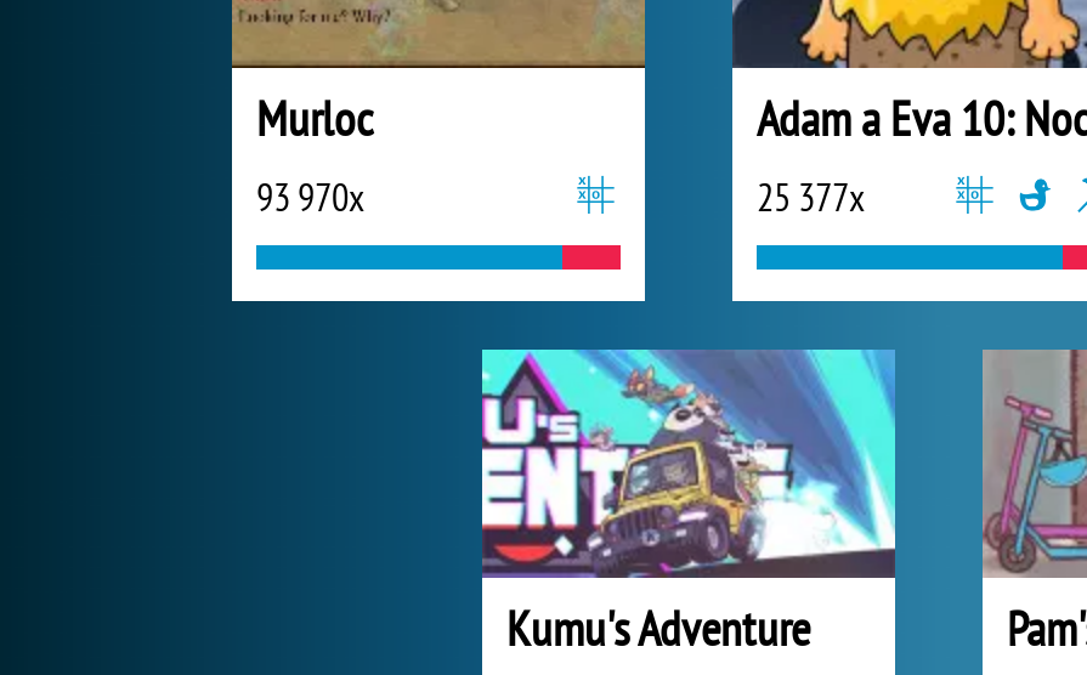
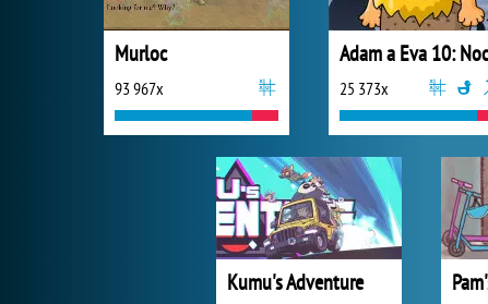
[256,172,366,221] 93 970x -> [115,77,164,99] 93 967x
[757,172,866,221] 25 377x -> [340,77,389,99] 25 373x

